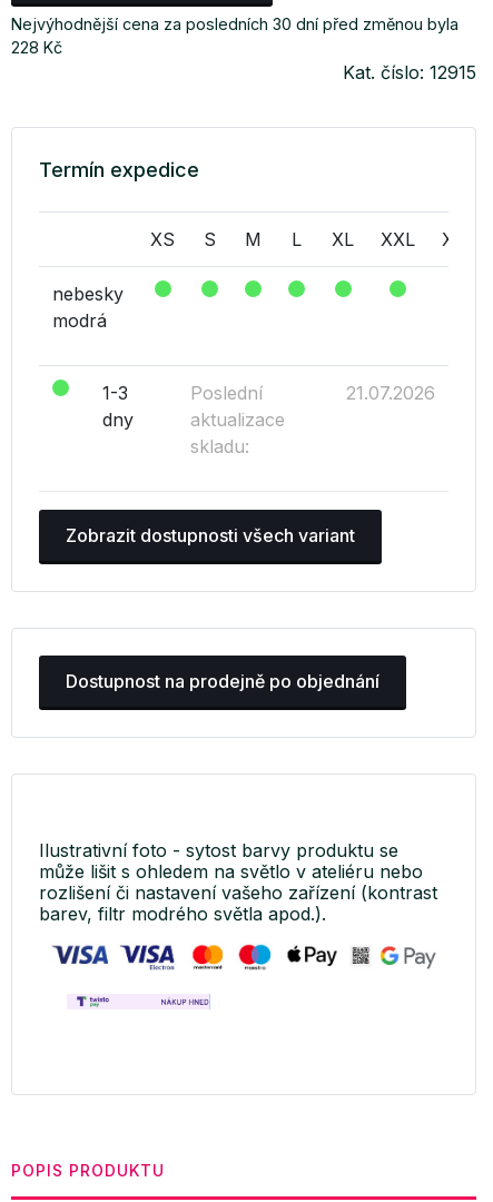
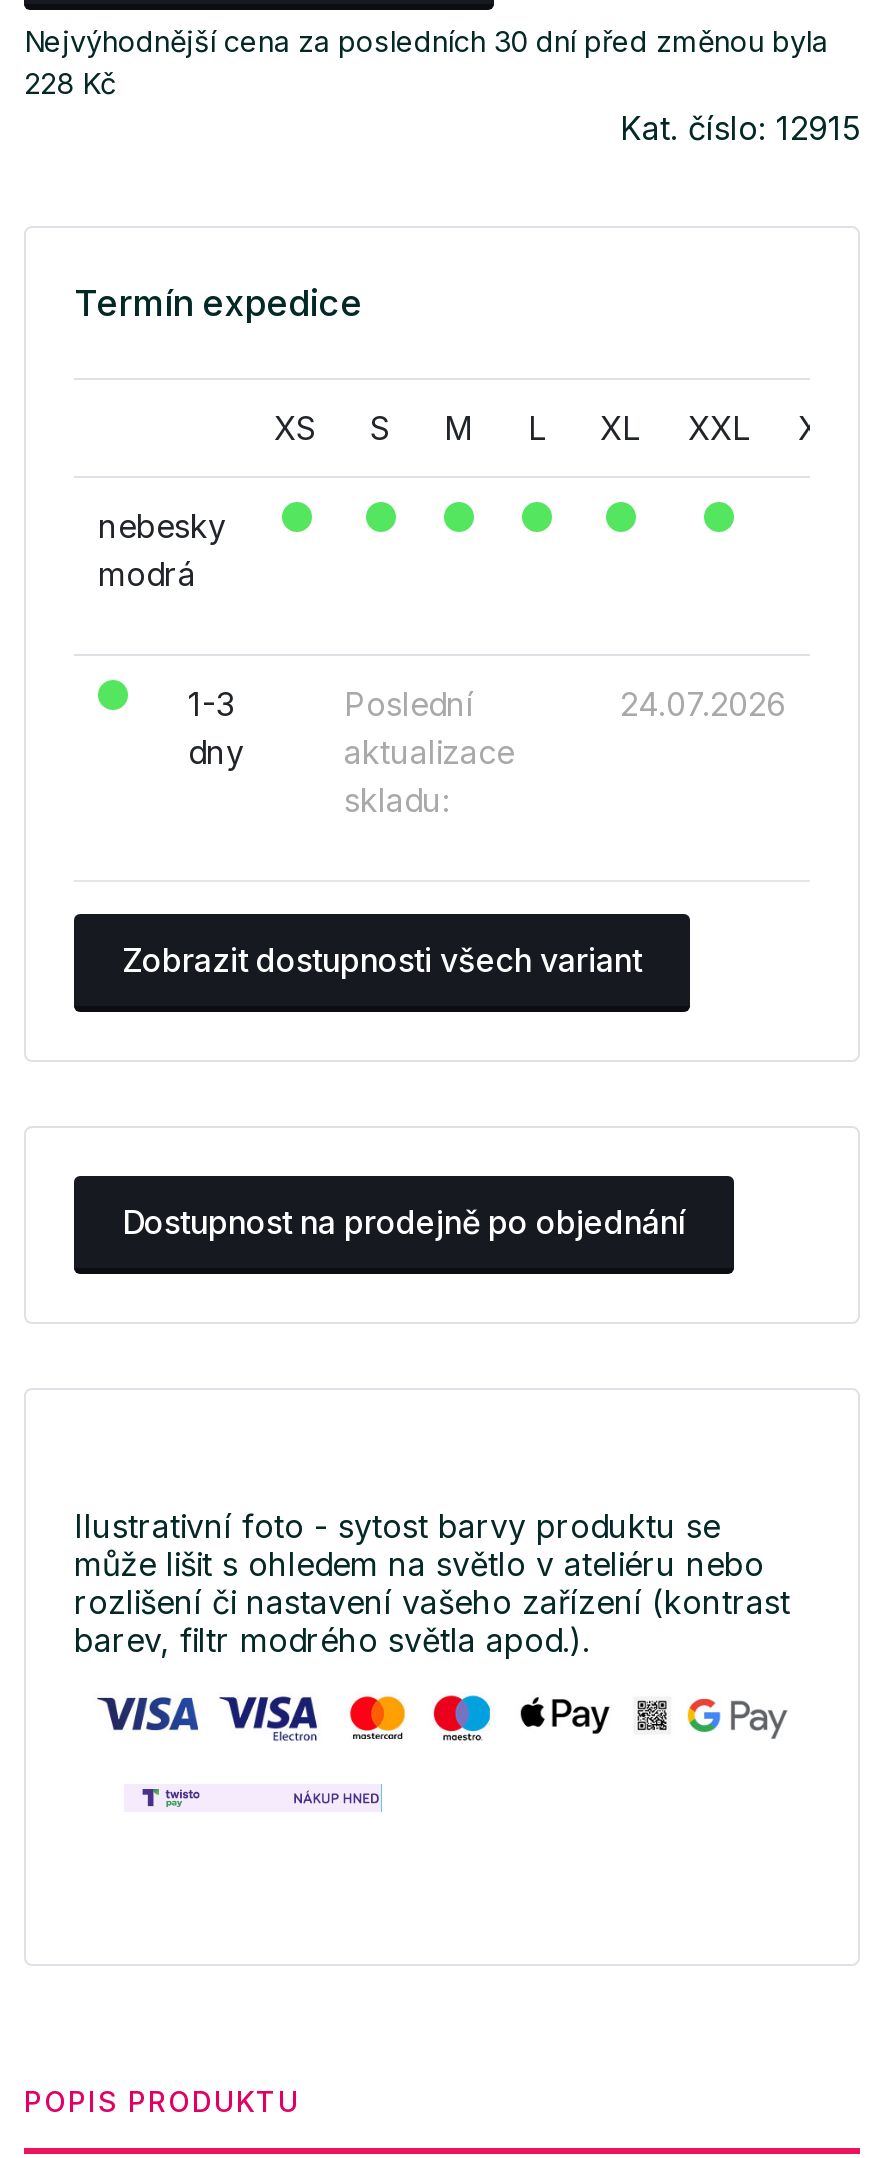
[346,381,435,404] 21.07.2026 -> [620,683,786,723] 24.07.2026

